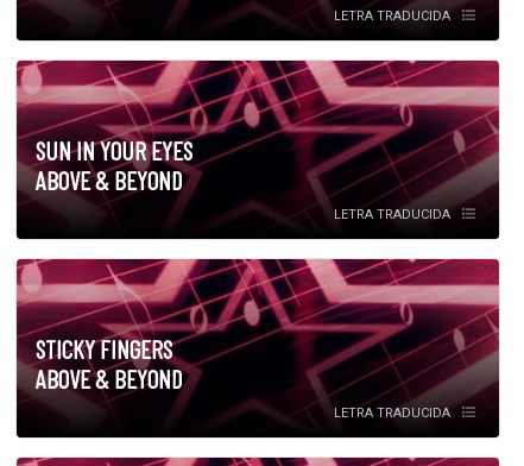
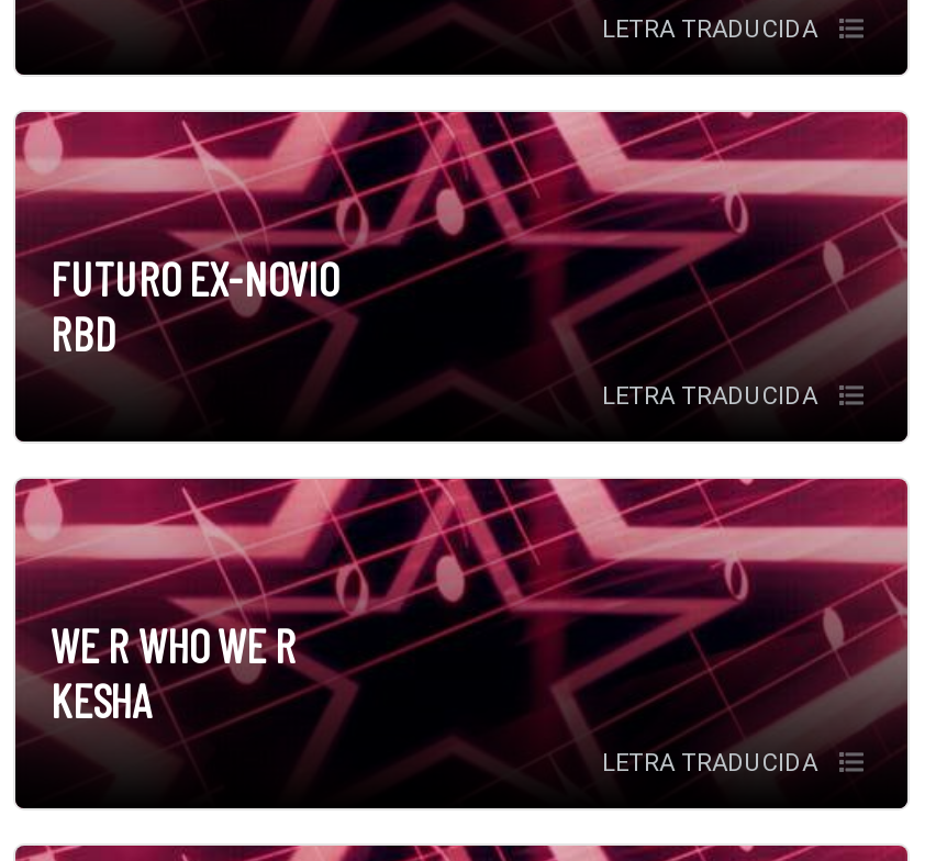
[36,136,192,195] SUN IN YOUR EYES | ABOVE & BEYOND -> [51,250,338,360] FUTURO EX-NOVIO | RBD
[36,334,182,393] STICKY FINGERS | ABOVE & BEYOND -> [51,617,297,727] WE R WHO WE R | KESHA

